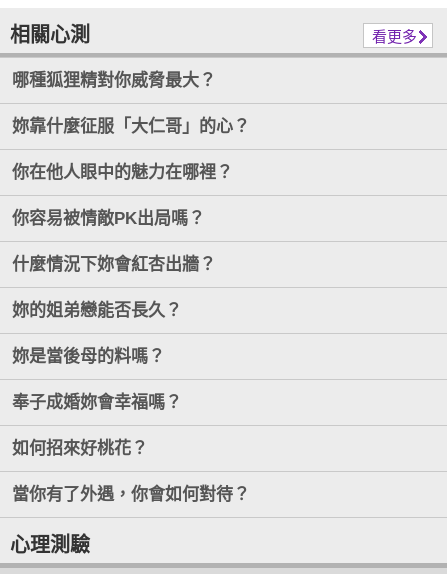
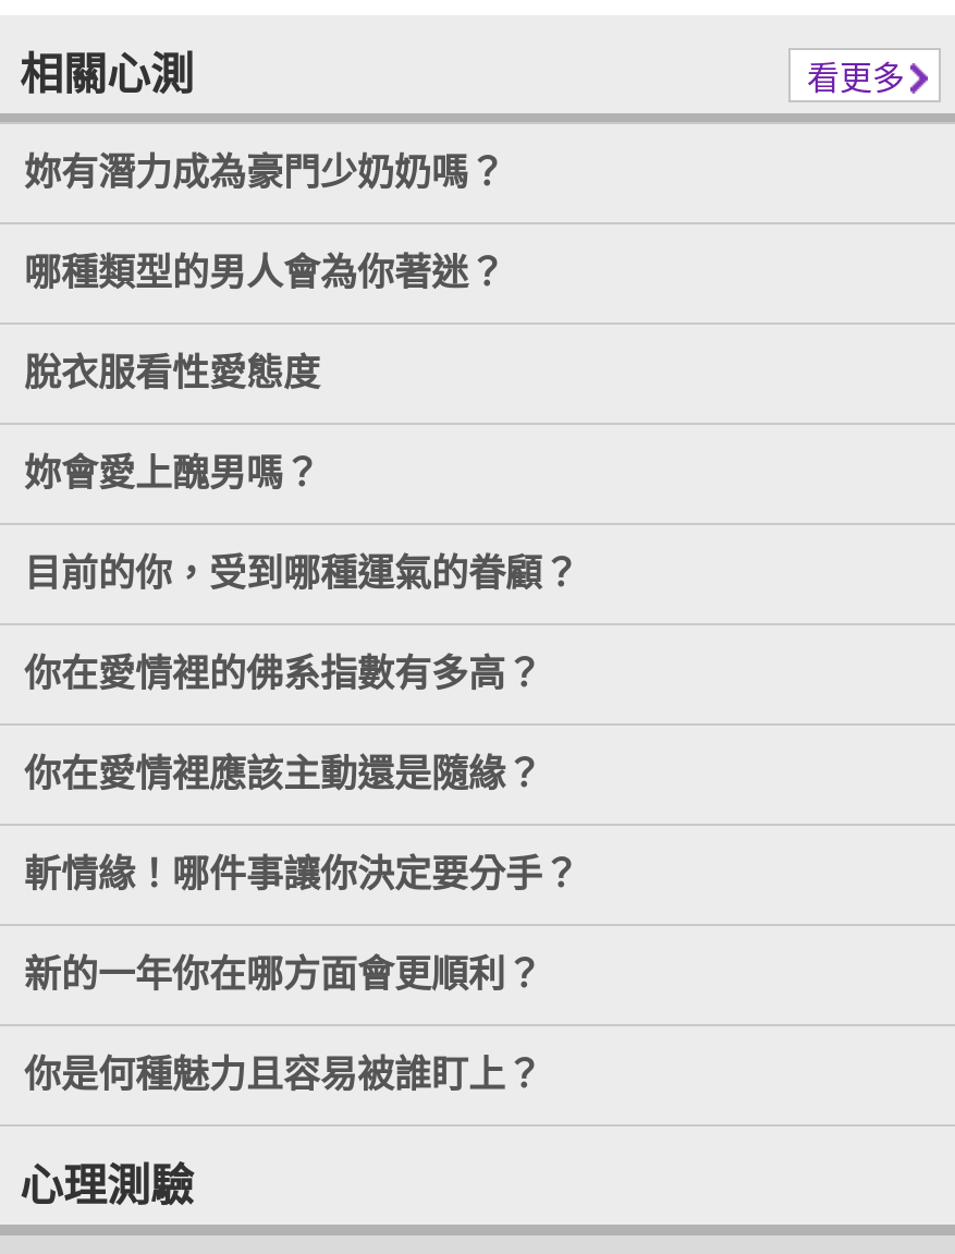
[12,71,216,90] 哪種狐狸精對你威脅最大？ -> [24,153,505,194] 妳有潛力成為豪門少奶奶嗎？
[12,117,250,136] 妳靠什麼征服「大仁哥」的心？ -> [24,253,505,294] 哪種類型的男人會為你著迷？
[12,163,233,182] 你在他人眼中的魅力在哪裡？ -> [24,353,320,394] 脫衣服看性愛態度
[12,209,205,228] 你容易被情敵PK出局嗎？ -> [24,453,320,495] 妳會愛上醜男嗎？
[12,255,216,274] 什麼情況下妳會紅杏出牆？ -> [24,553,579,595] 目前的你，受到哪種運氣的眷顧？
[12,301,182,320] 妳的姐弟戀能否長久？ -> [24,654,542,695] 你在愛情裡的佛系指數有多高？
[12,347,165,366] 妳是當後母的料嗎？ -> [24,754,542,795] 你在愛情裡應該主動還是隨緣？
[12,393,182,412] 奉子成婚妳會幸福嗎？ -> [24,854,579,896] 斬情緣！哪件事讓你決定要分手？
[12,439,148,458] 如何招來好桃花？ -> [24,954,542,996] 新的一年你在哪方面會更順利？
[12,485,250,504] 當你有了外遇，你會如何對待？ -> [24,1055,542,1096] 你是何種魅力且容易被誰盯上？

